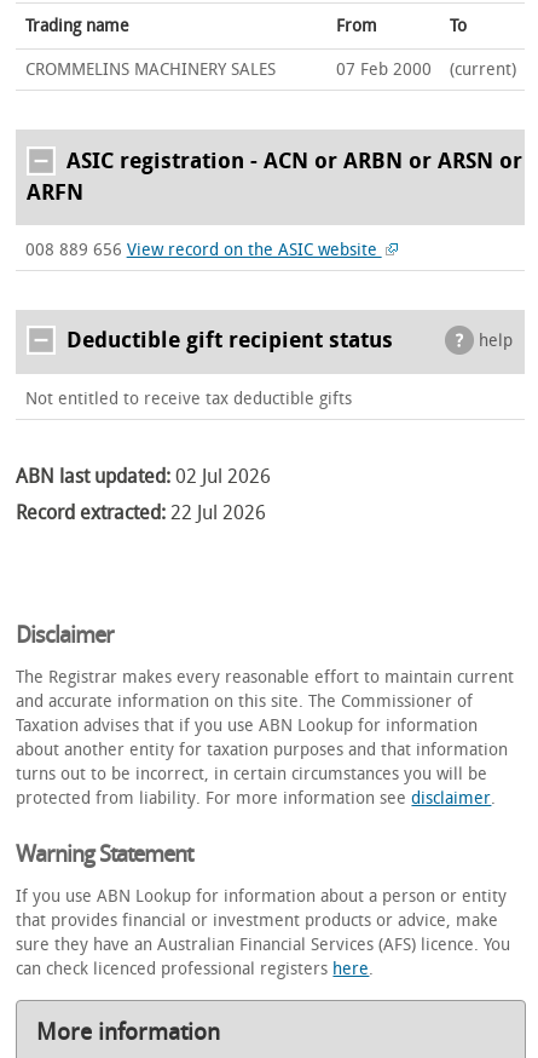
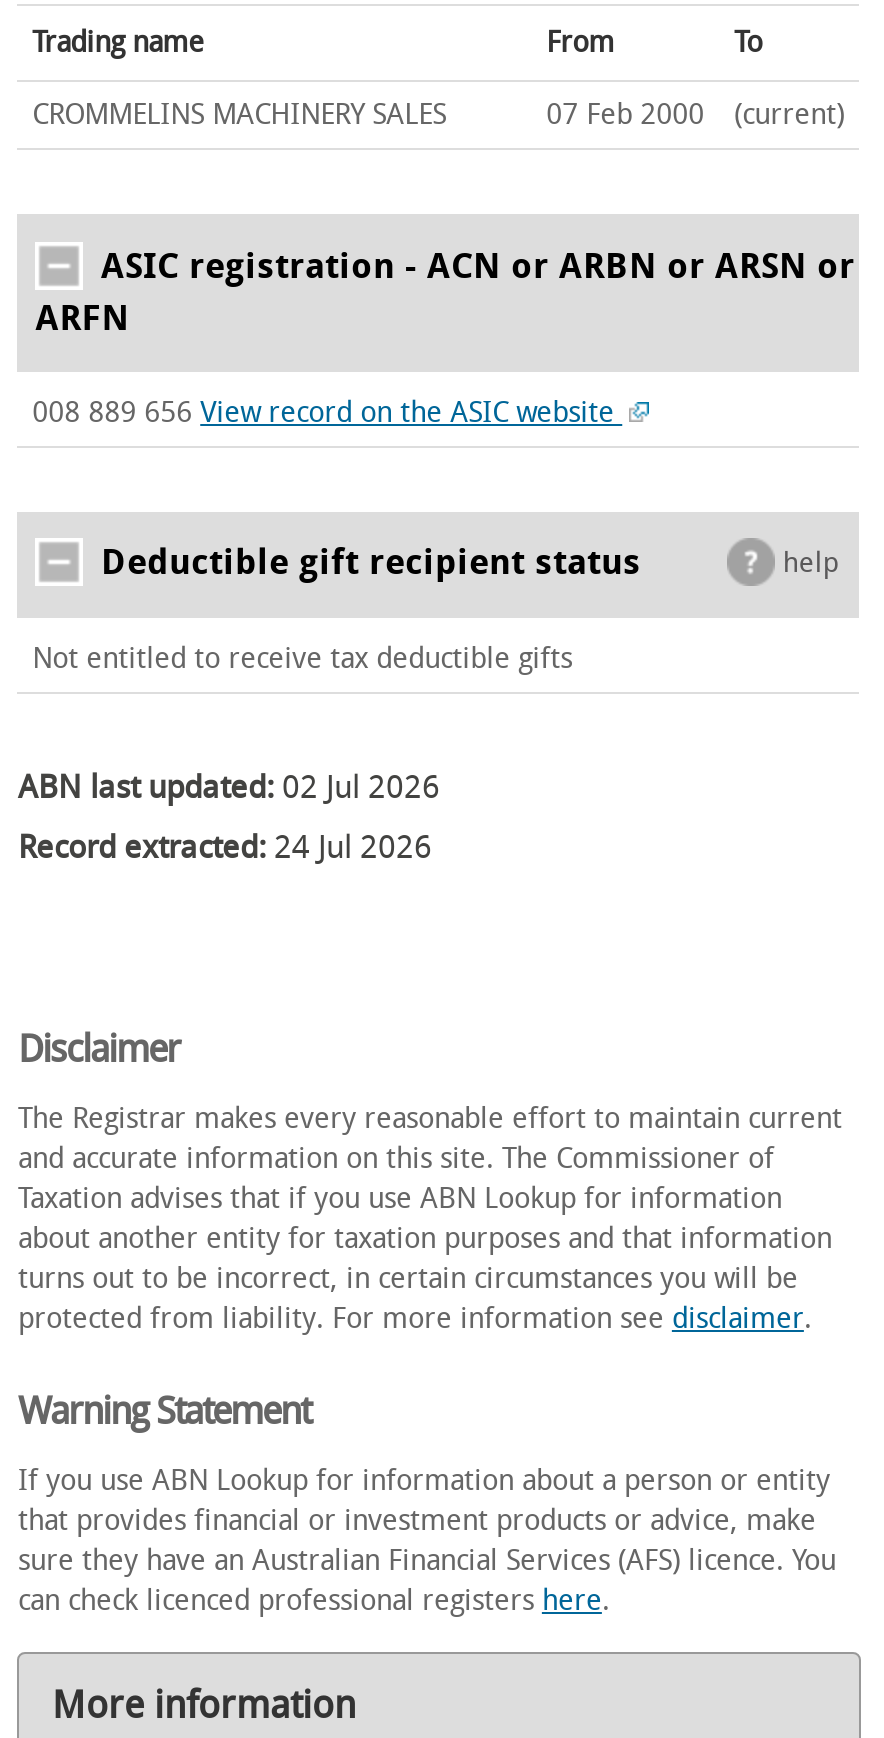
[16,501,266,524] Record extracted: 22 Jul 2026 -> [18,828,432,866] Record extracted: 24 Jul 2026

